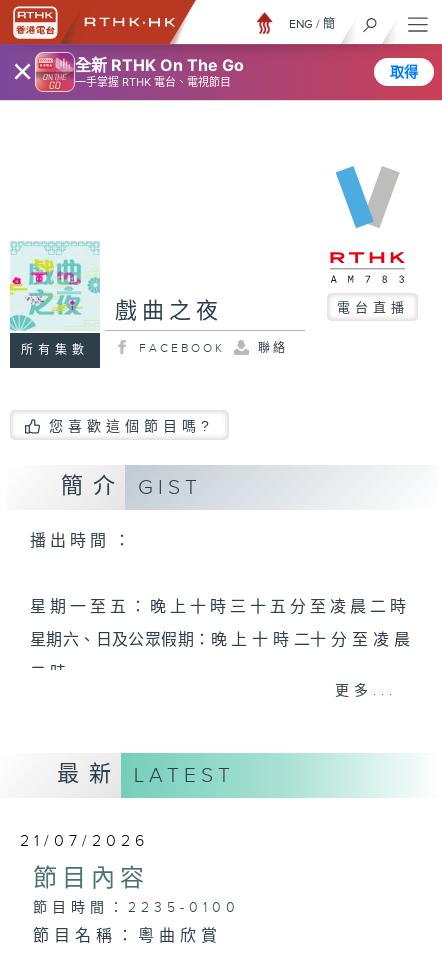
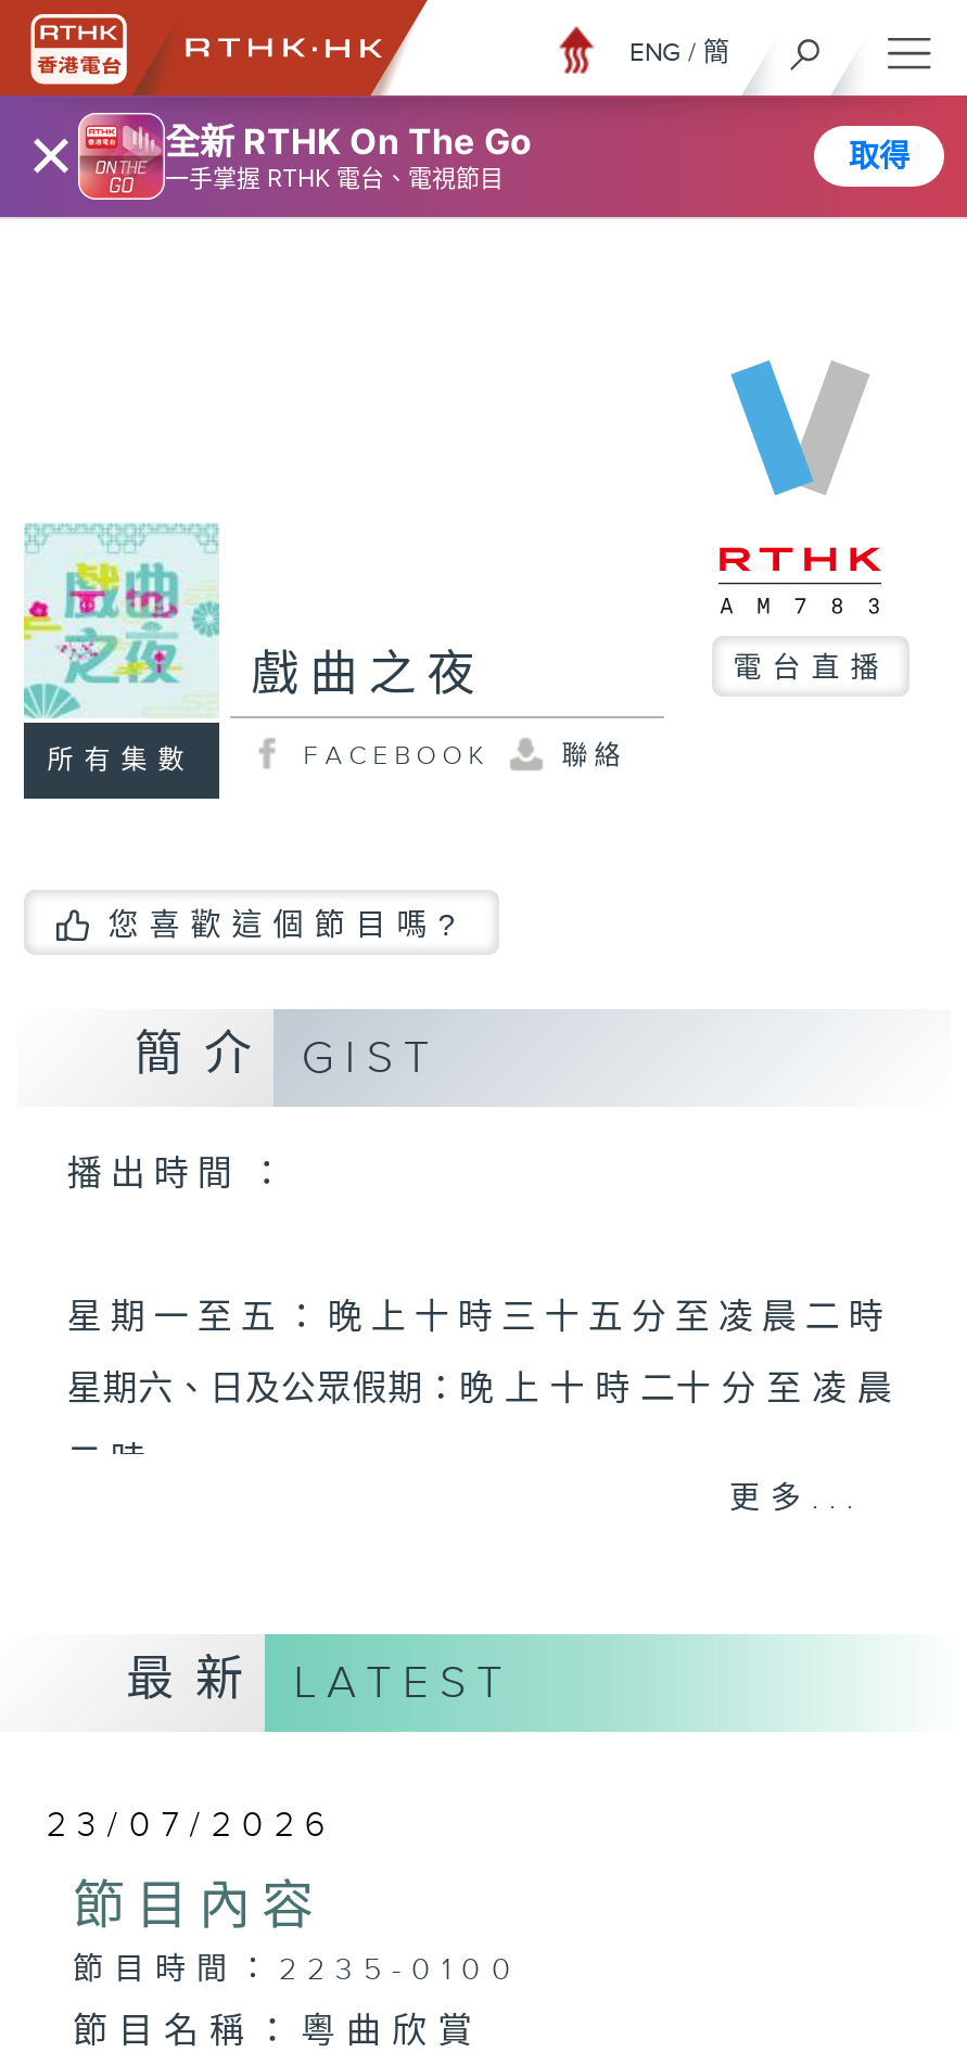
[20,832,149,851] 21/07/2026 -> [46,1806,335,1847] 23/07/2026

